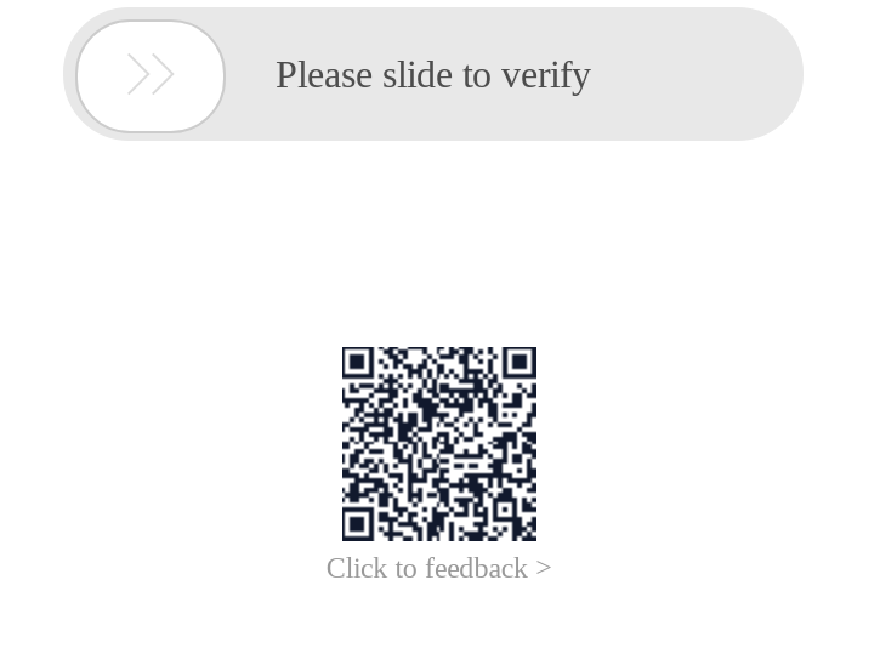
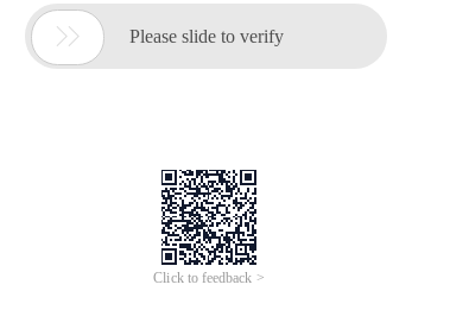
[342,345,539,544] [image] -> [160,169,256,266] [image]

